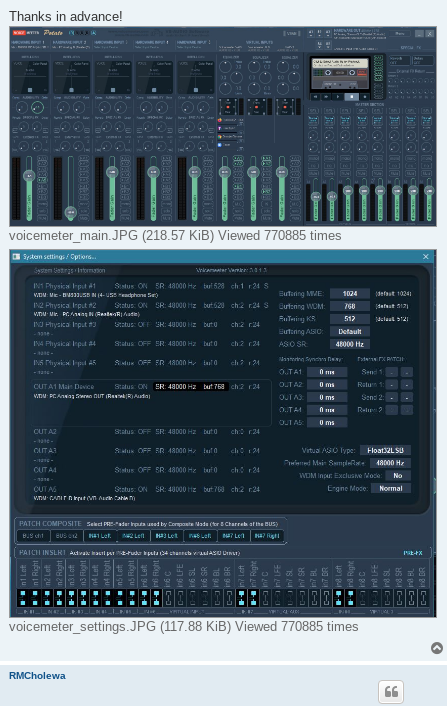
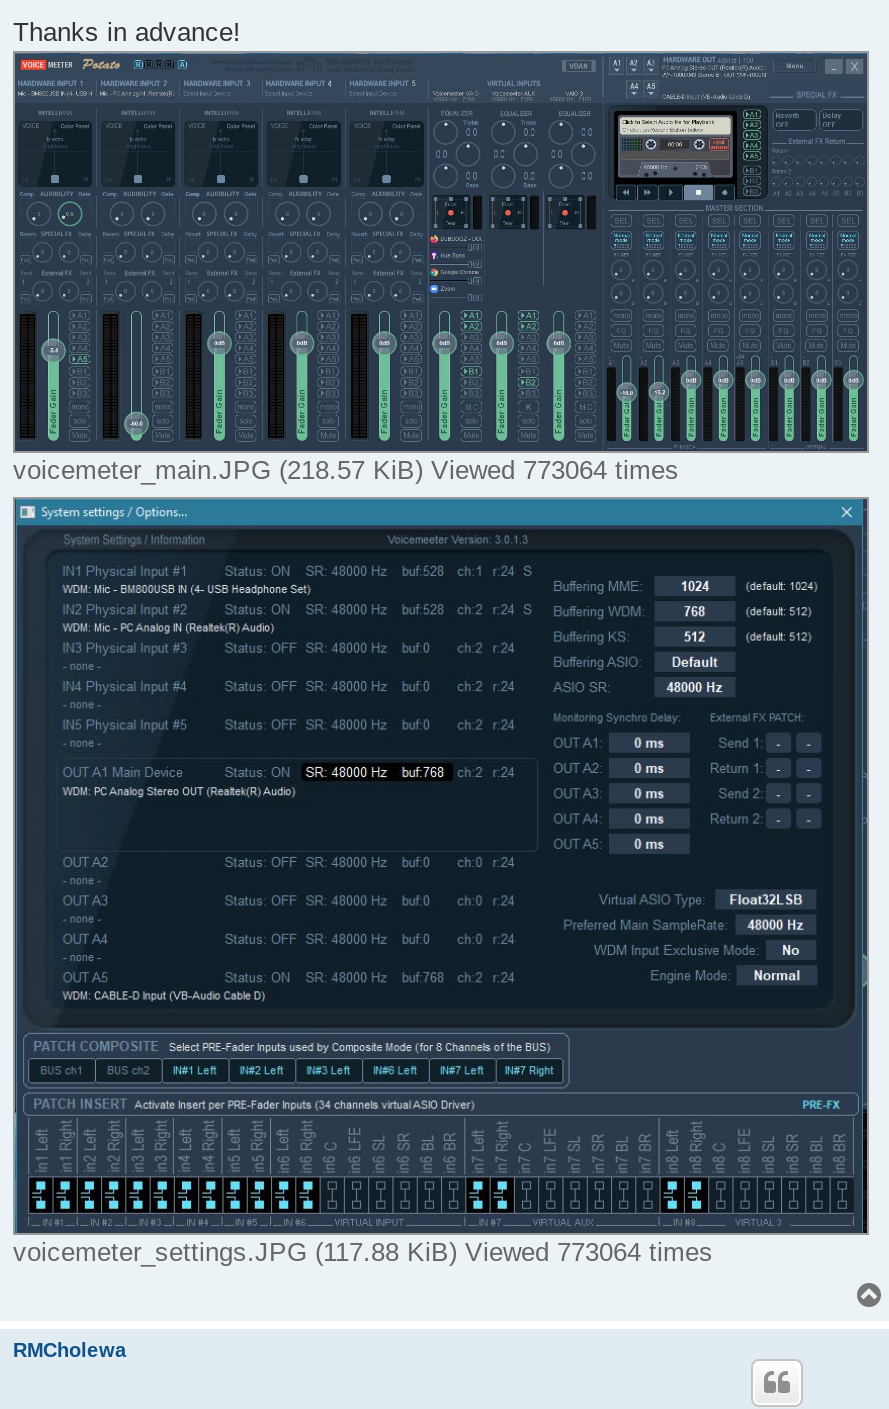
[9,228,342,243] voicemeter_main.JPG (218.57 KiB) Viewed 770885 times -> [13,454,679,484] voicemeter_main.JPG (218.57 KiB) Viewed 773064 times
[9,619,359,634] voicemeter_settings.JPG (117.88 KiB) Viewed 770885 times -> [13,1237,713,1267] voicemeter_settings.JPG (117.88 KiB) Viewed 773064 times

